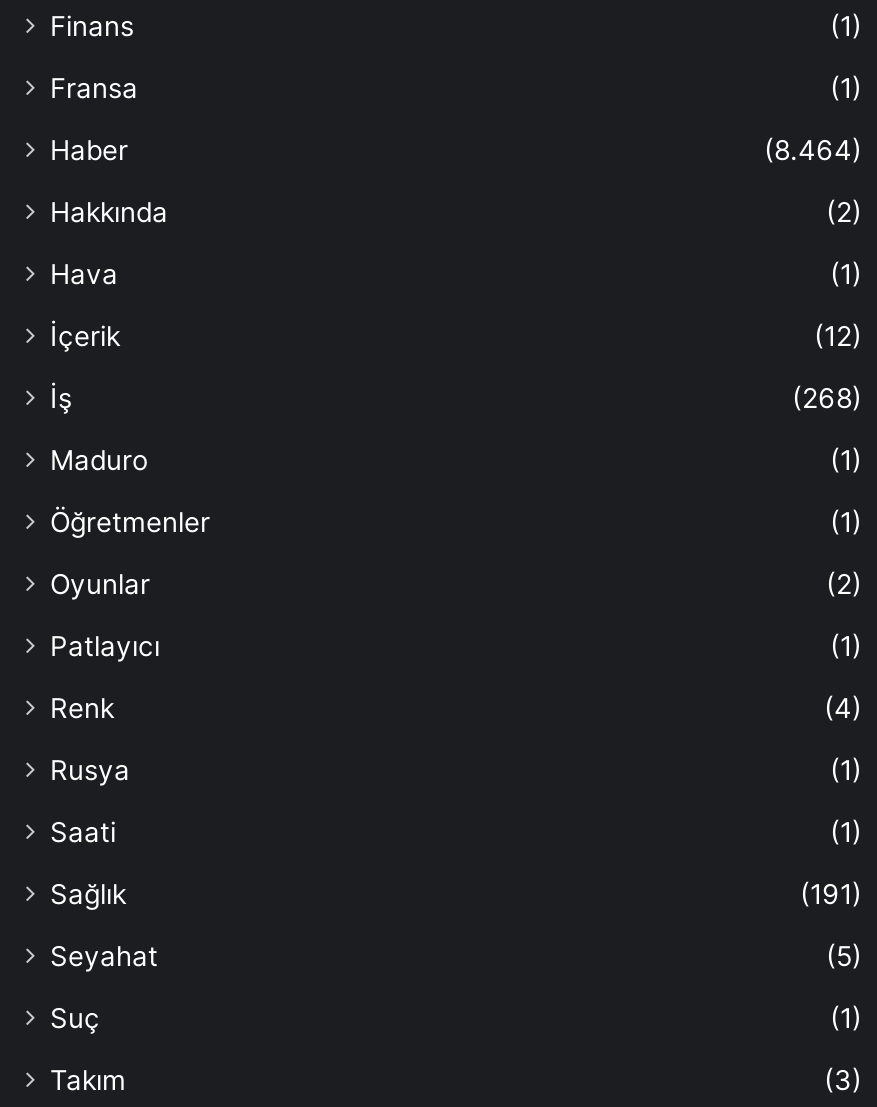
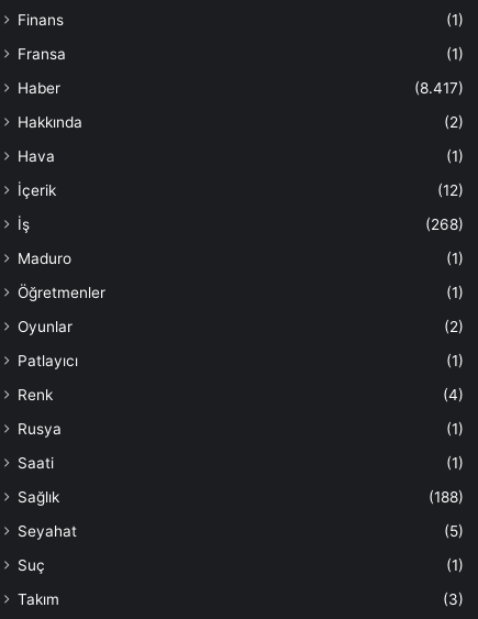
[764,134,862,166] (8.464) -> [414,79,464,97] (8.417)
[800,878,862,910] (191) -> [429,488,464,506] (188)

